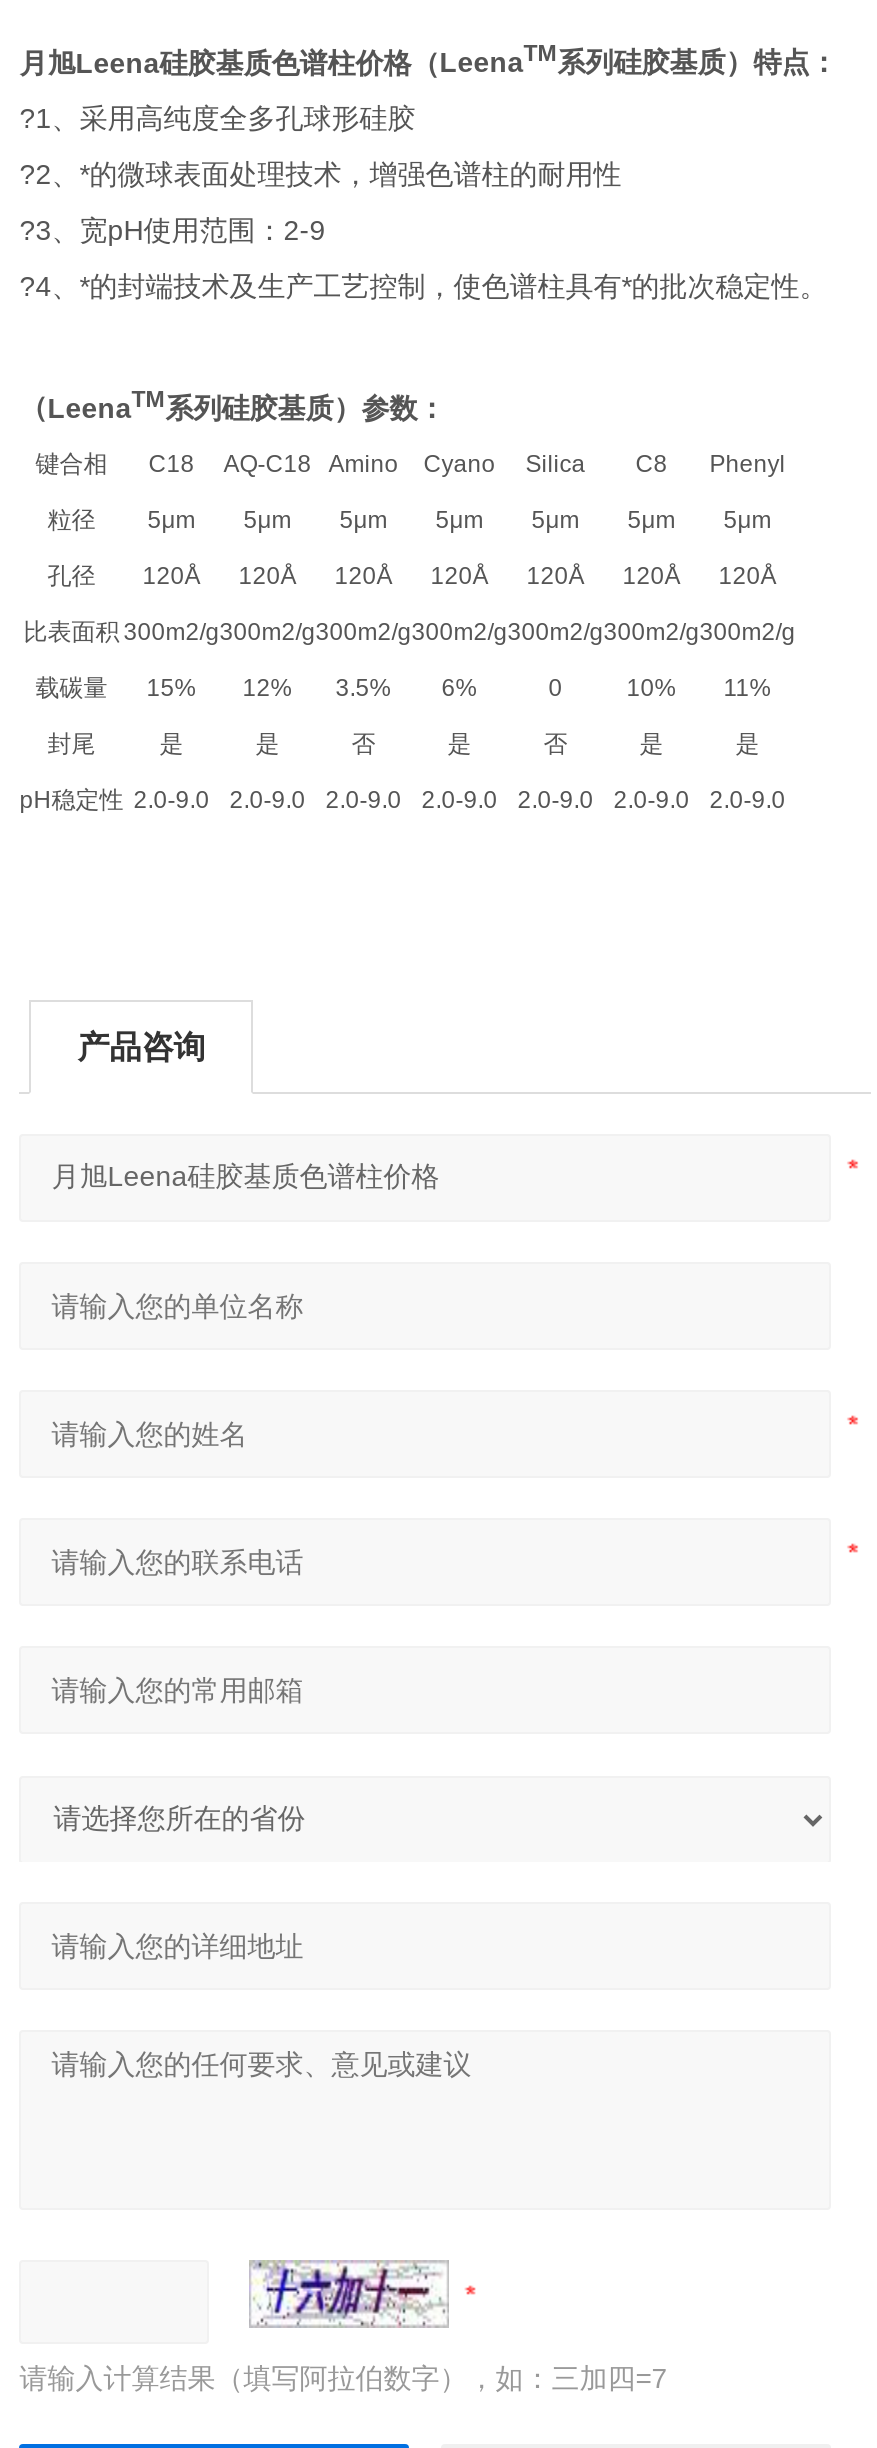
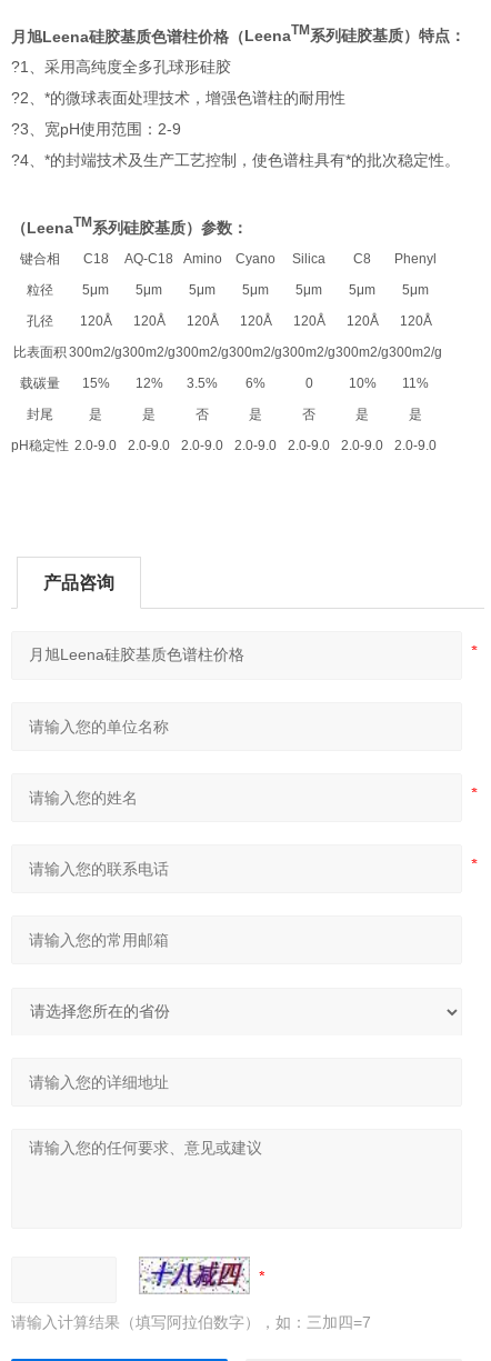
[251,2260,449,2328] [image] -> [139,1257,250,1294] [image]

